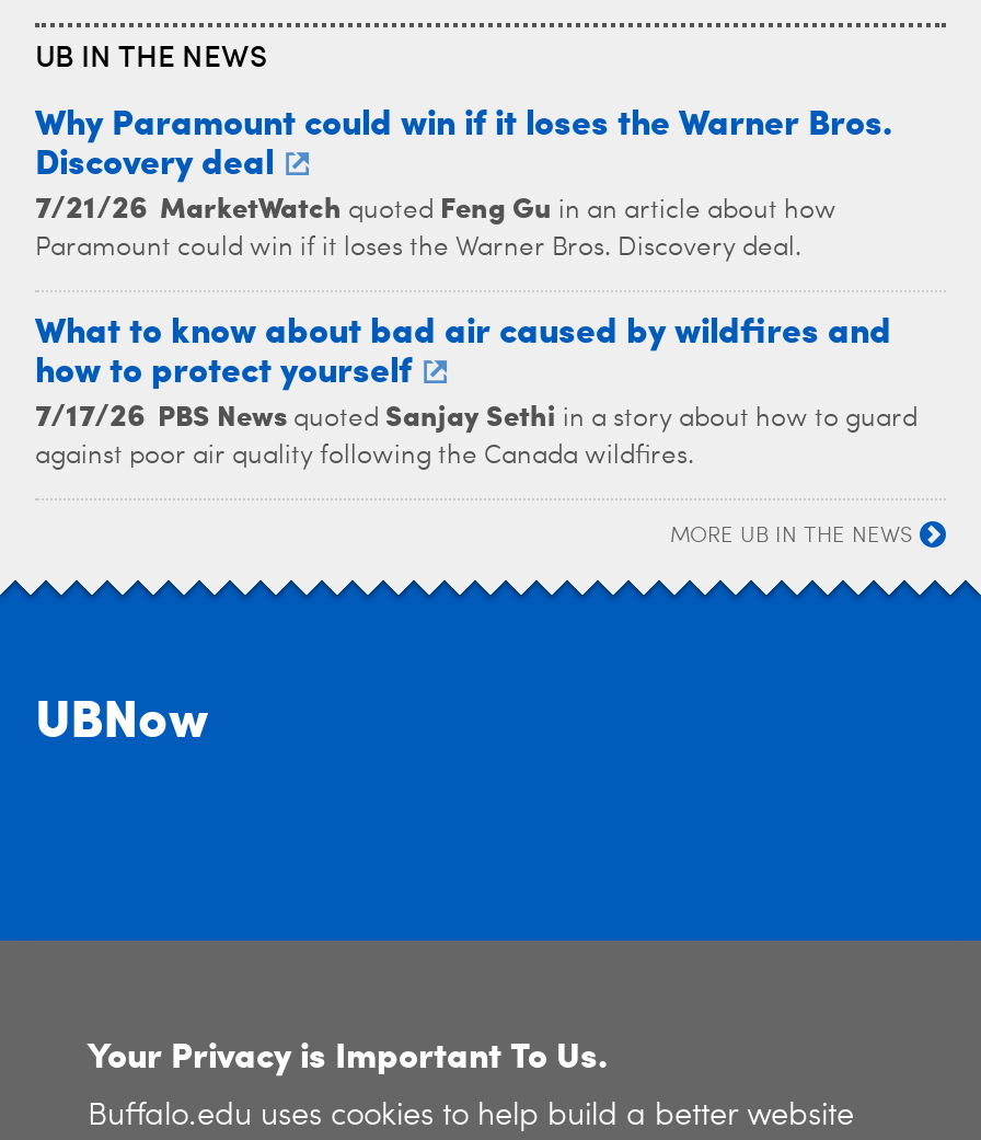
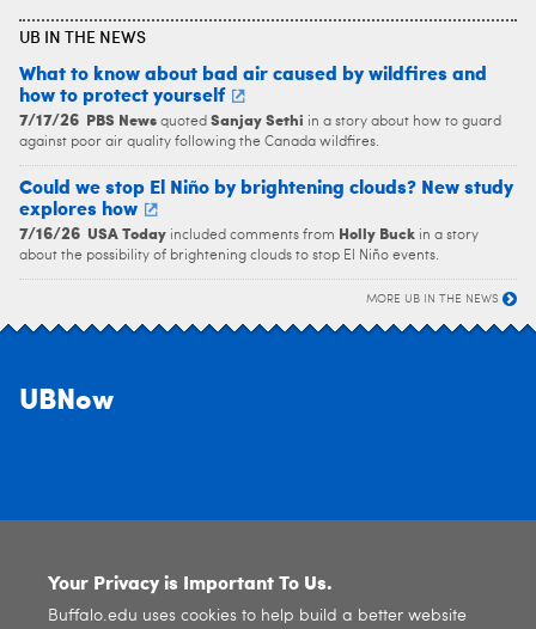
[35,95,893,261] Why Paramount could win if it loses the Warner Bros. | Discovery deal | 7/21/26 MarketWatch quoted Feng Gu in an article about how | Paramount could win if it loses the Warner Bros. Discovery deal. -> none
moved [35,303,917,469] -> [19,58,501,149]: What to know about bad air caused by wildfires and | how to protect yourself | 7/17/26 PBS Newsquoted Sanjay Sethi in a story about how to guard | against poor air quality following the Canada wildfires.
none -> [19,172,513,263] Could we stop El Niño by brightening clouds? New study | explores how | 7/16/26 USA Today included comments from Holly Buck in a story | about the possibility of brightening clouds to stop El Niño events.

